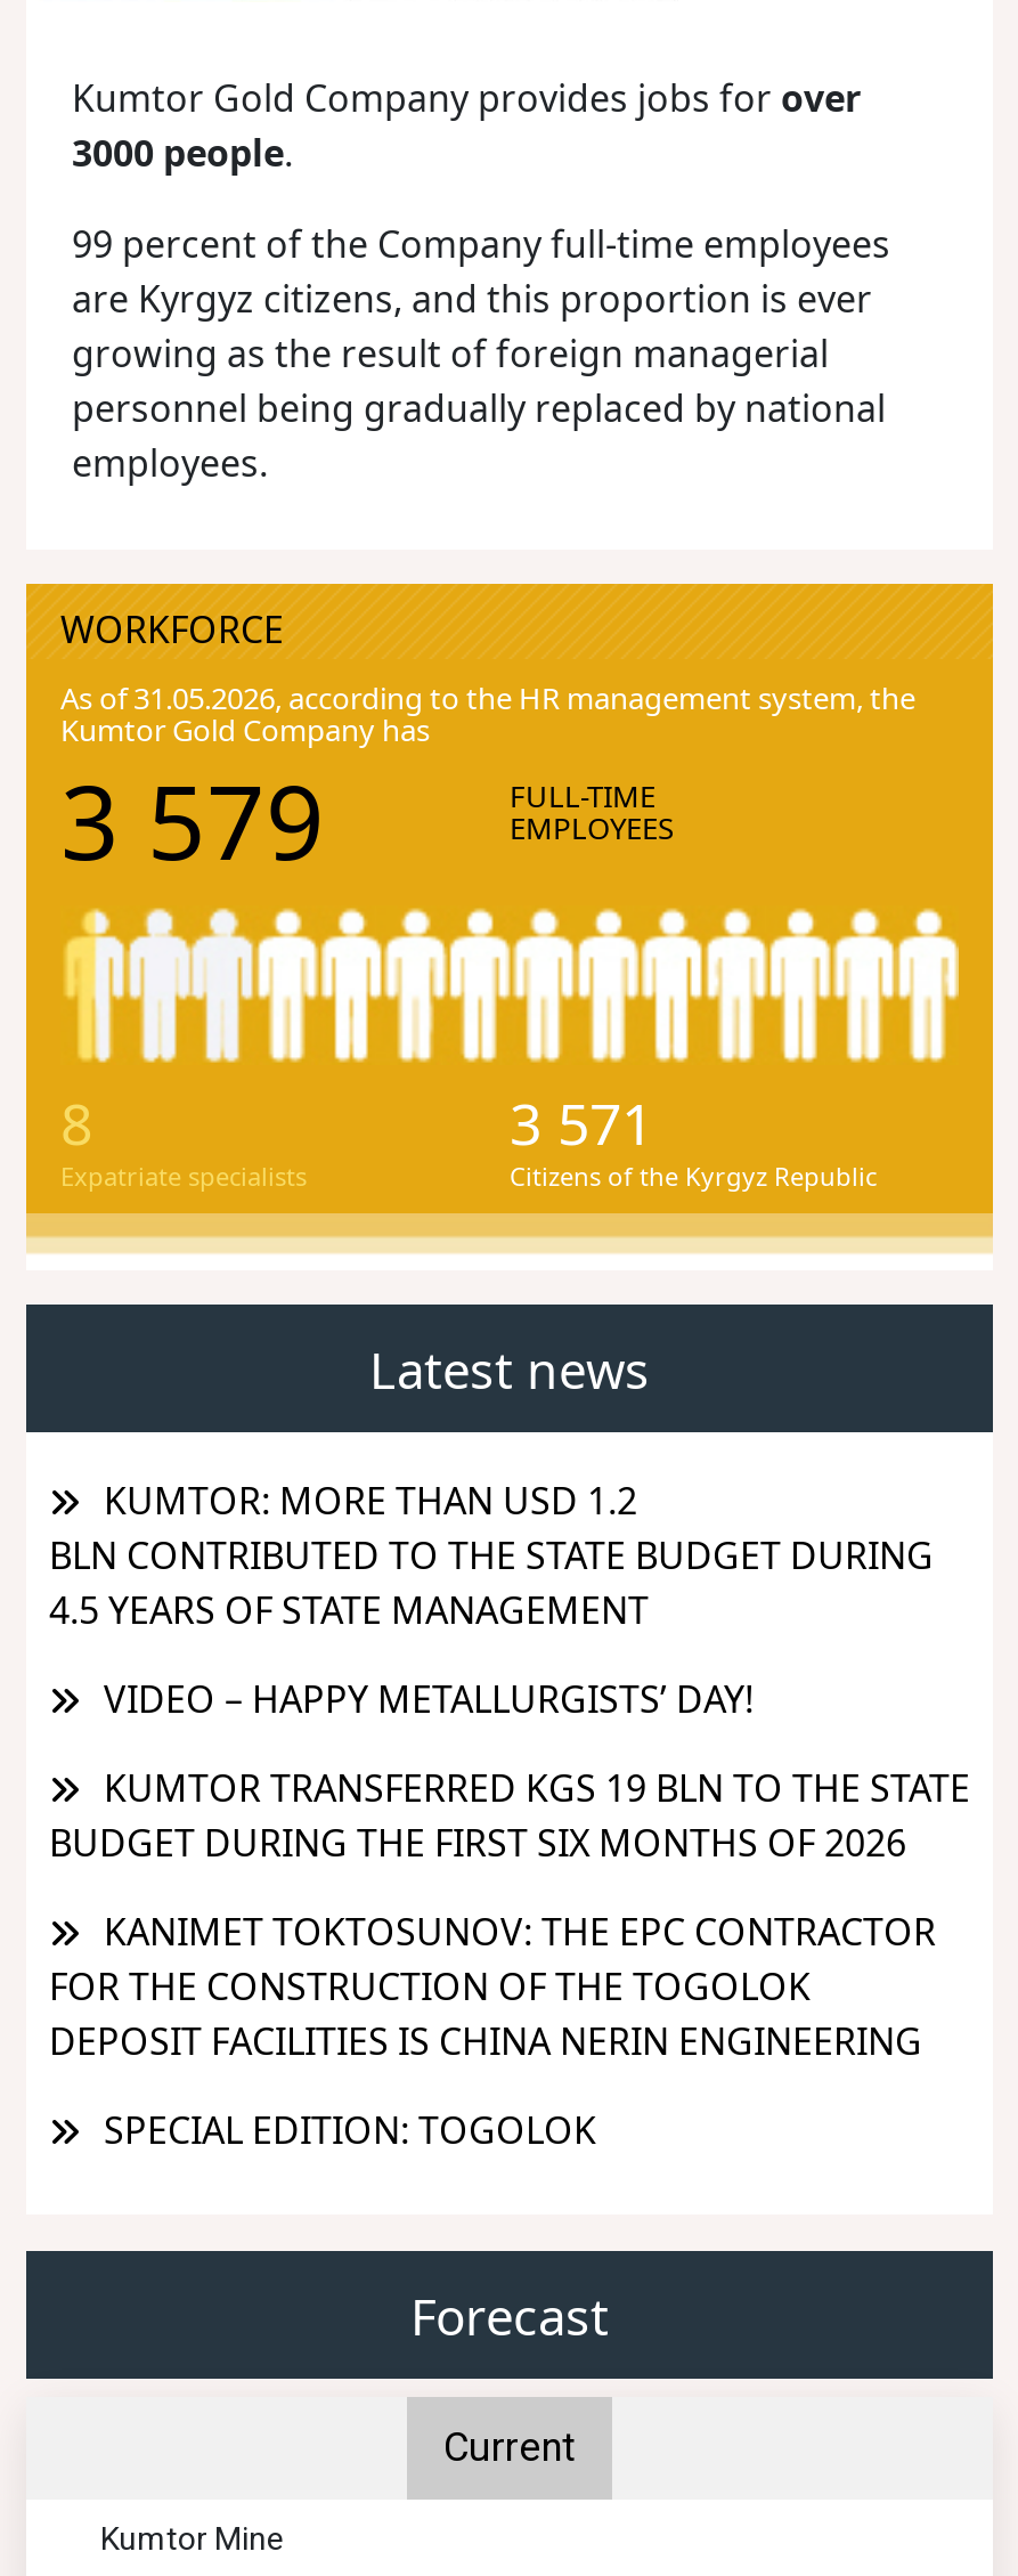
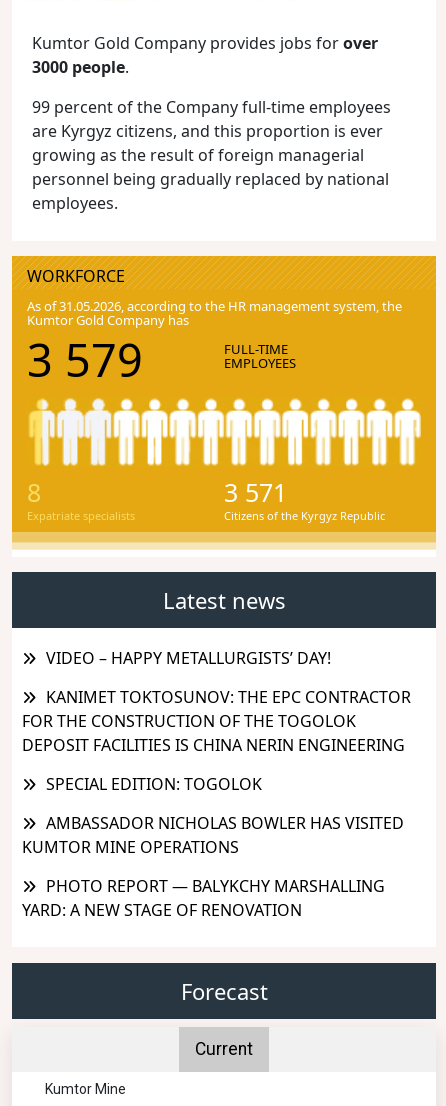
[49,1475,934,1635] KUMTOR: MORE THAN USD 1.2 | BLN CONTRIBUTED TO THE STATE BUDGET DURING | 4.5 YEARS OF STATE MANAGEMENT -> none
moved [104,1673,754,1723] -> [46,647,331,669]: VIDEO – HAPPY METALLURGISTS’ DAY!
[49,1762,970,1867] KUMTOR TRANSFERRED KGS 19 BLN TO THE STATE | BUDGET DURING THE FIRST SIX MONTHS OF 2026 -> none
moved [49,1906,936,2155] -> [22,686,411,795]: KANIMET TOKTOSUNOV: THE EPC CONTRACTOR | FOR THE CONSTRUCTION OF THE TOGOLOK | DEPOSIT FACILITIES IS CHINA NERIN ENGINEERING | SPECIAL EDITION: TOGOLOK
none -> [22,812,404,921] AMBASSADOR NICHOLAS BOWLER HAS VISITED | KUMTOR MINE OPERATIONS | PHOTO REPORT — BALYKCHY MARSHALLING | YARD: A NEW STAGE OF RENOVATION

